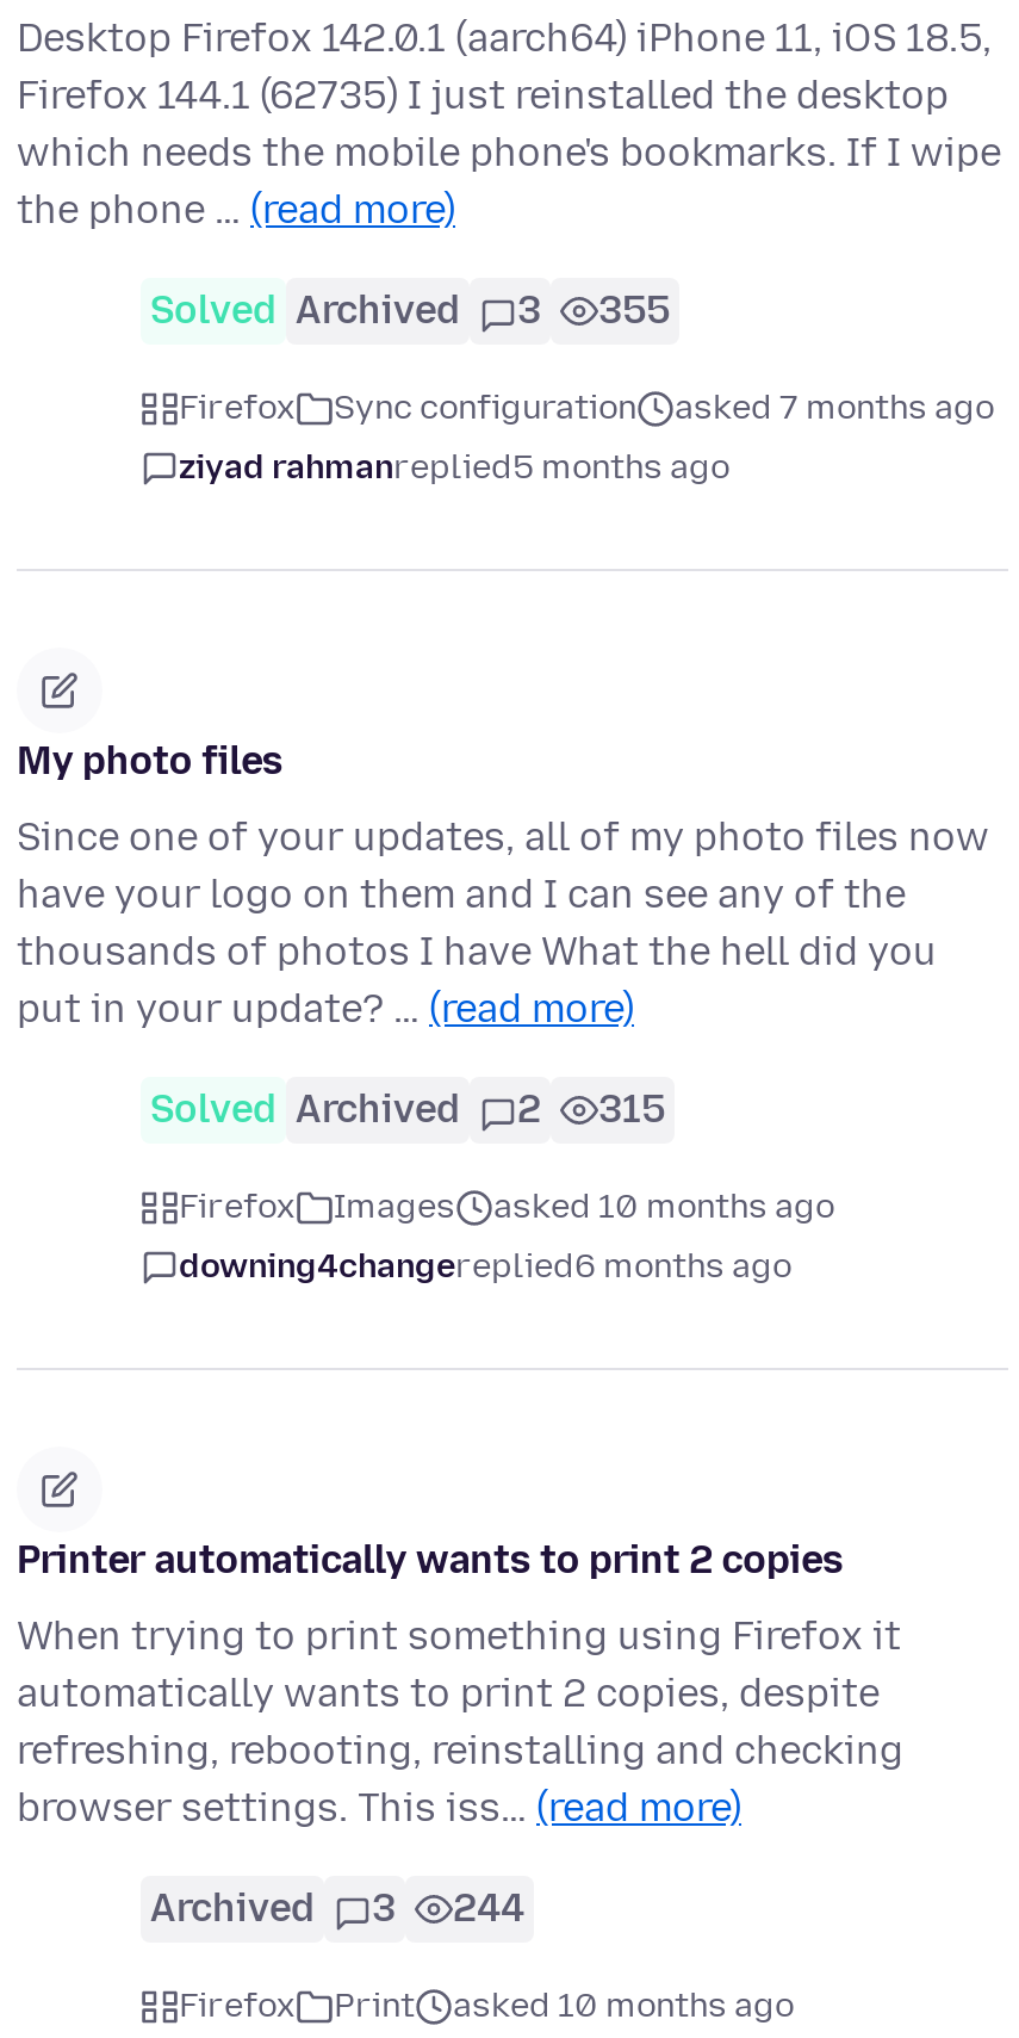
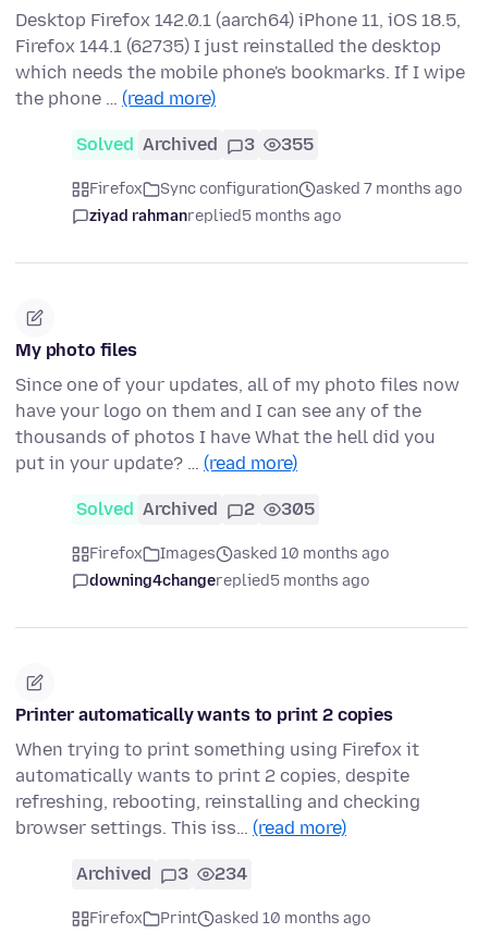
[150,1088,665,1133] Solved Archived 2 315 -> [76,499,315,520] Solved Archived 2 305
[179,1247,791,1288] downing4changereplied6 months ago -> [89,572,369,591] downing4changereplied5 months ago
[150,1887,524,1932] Archived 3 244 -> [76,864,247,885] Archived 3 234

